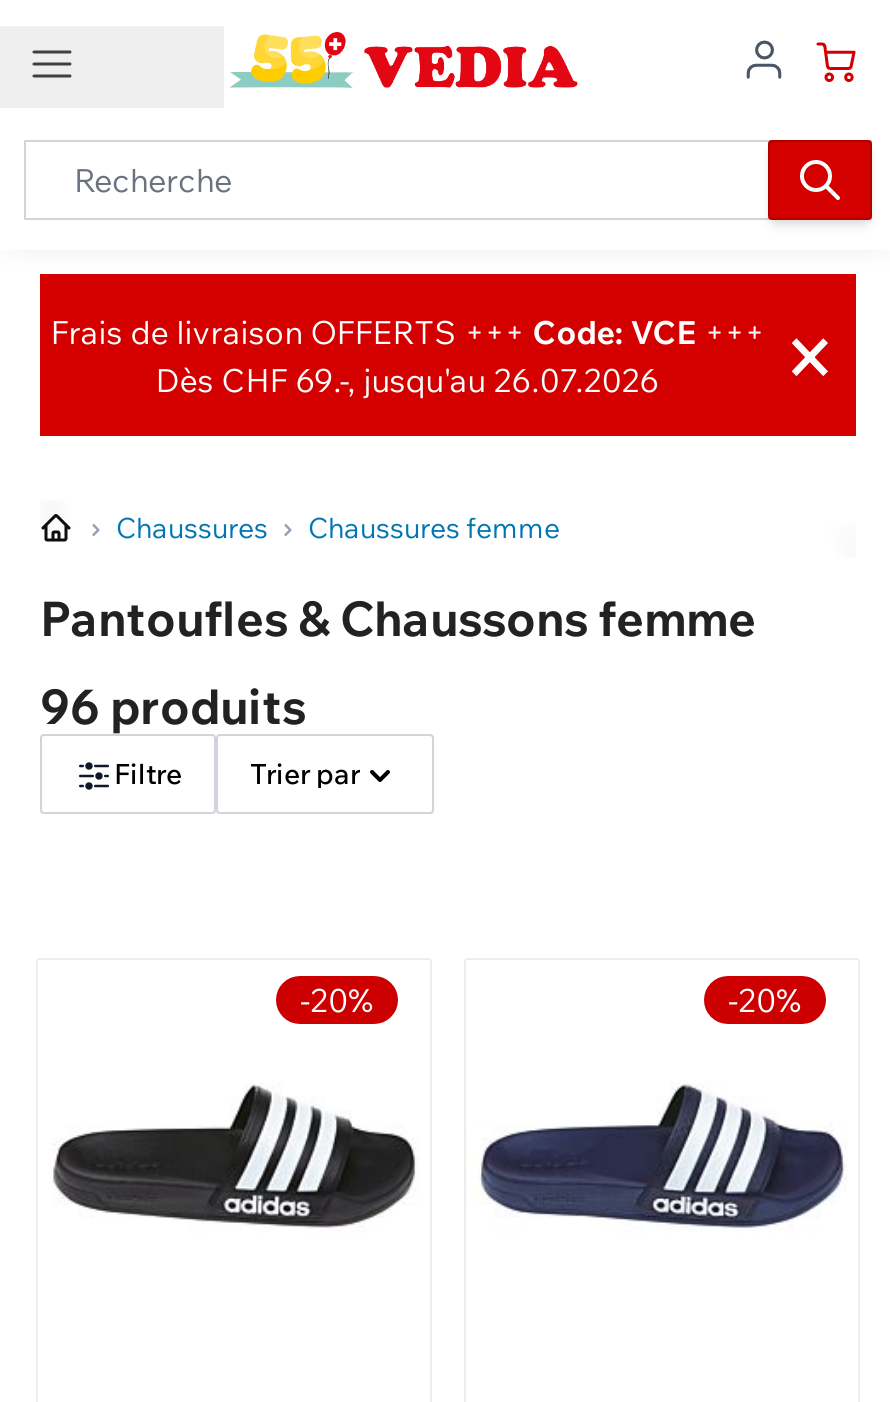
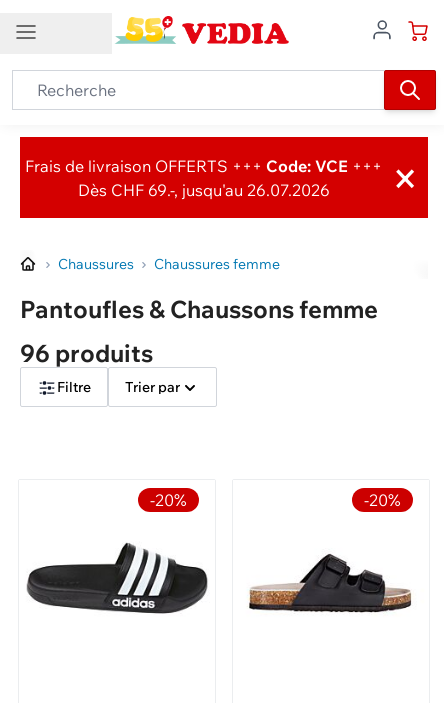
[480,1084,846,1226] [image] -> [241,543,422,613] [image]

